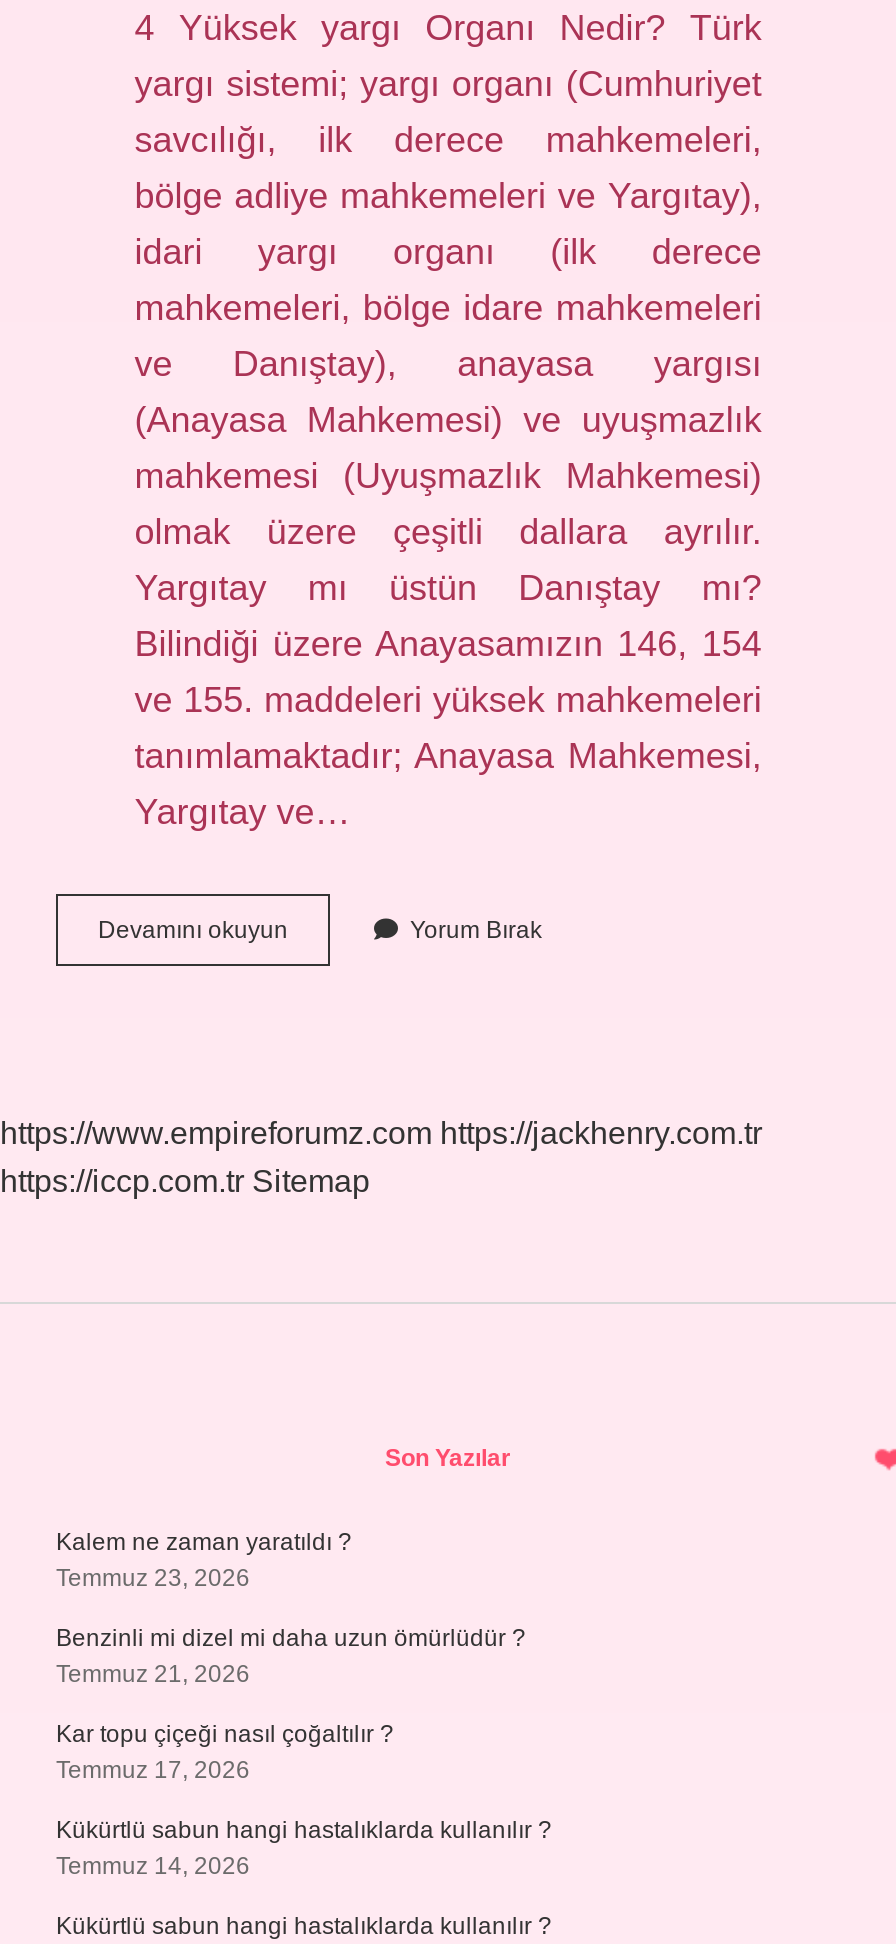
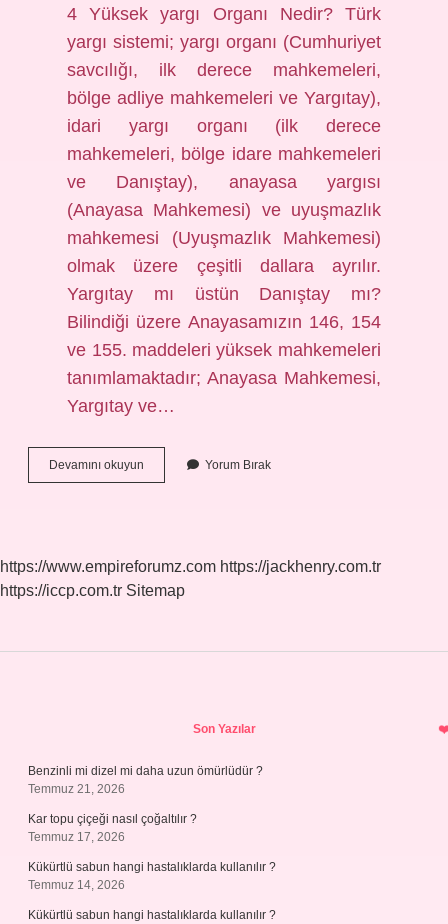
[56,1528,352,1592] Kalem ne zaman yaratıldı ? | Temmuz 23, 2026 -> none

